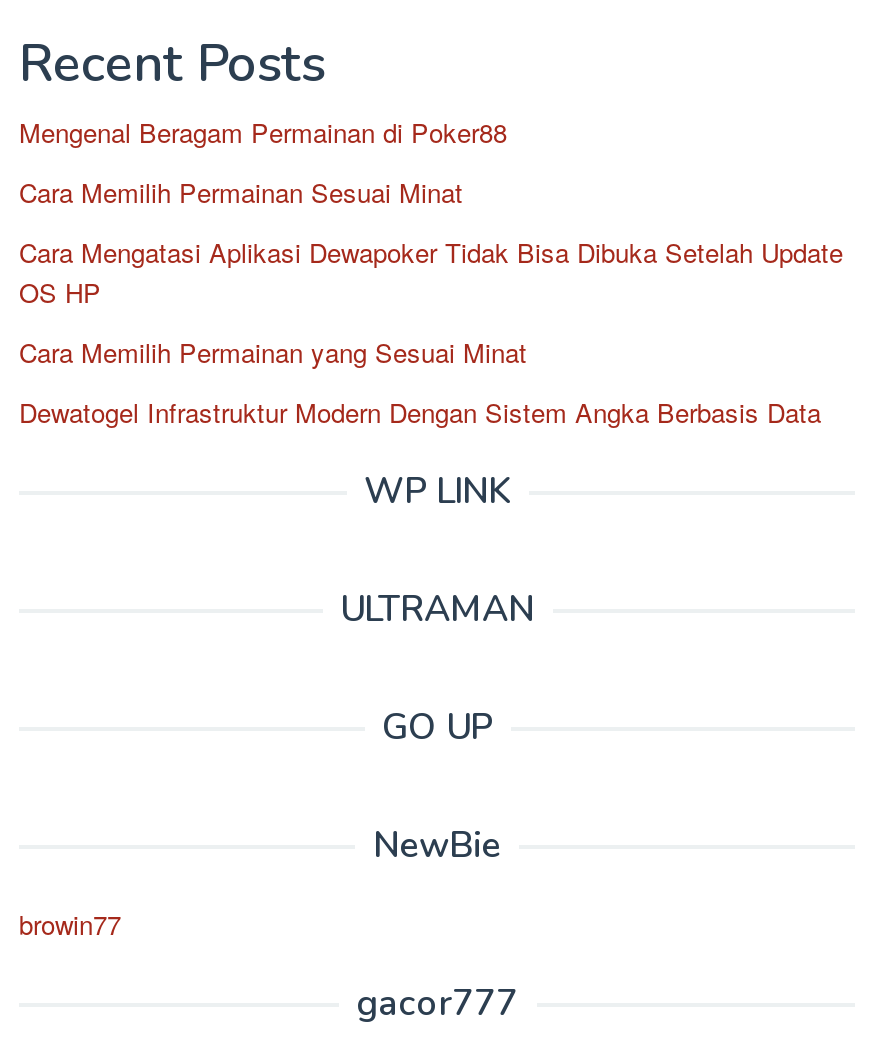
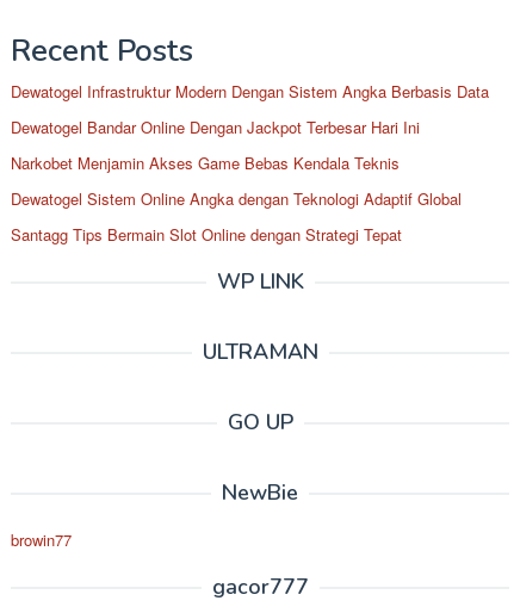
[19,112,843,370] Mengenal Beragam Permainan di Poker88 | Cara Memilih Permainan Sesuai Minat | Cara Mengatasi Aplikasi Dewapoker Tidak Bisa Dibuka Setelah Update | OS HP | Cara Memilih Permainan yang Sesuai Minat -> none
moved [19,392,821,430] -> [11,79,489,102]: Dewatogel Infrastruktur Modern Dengan Sistem Angka Berbasis Data
none -> [11,115,462,245] Dewatogel Bandar Online Dengan Jackpot Terbesar Hari Ini | Narkobet Menjamin Akses Game Bebas Kendala Teknis | Dewatogel Sistem Online Angka dengan Teknologi Adaptif Global | Santagg Tips Bermain Slot Online dengan Strategi Tepat

